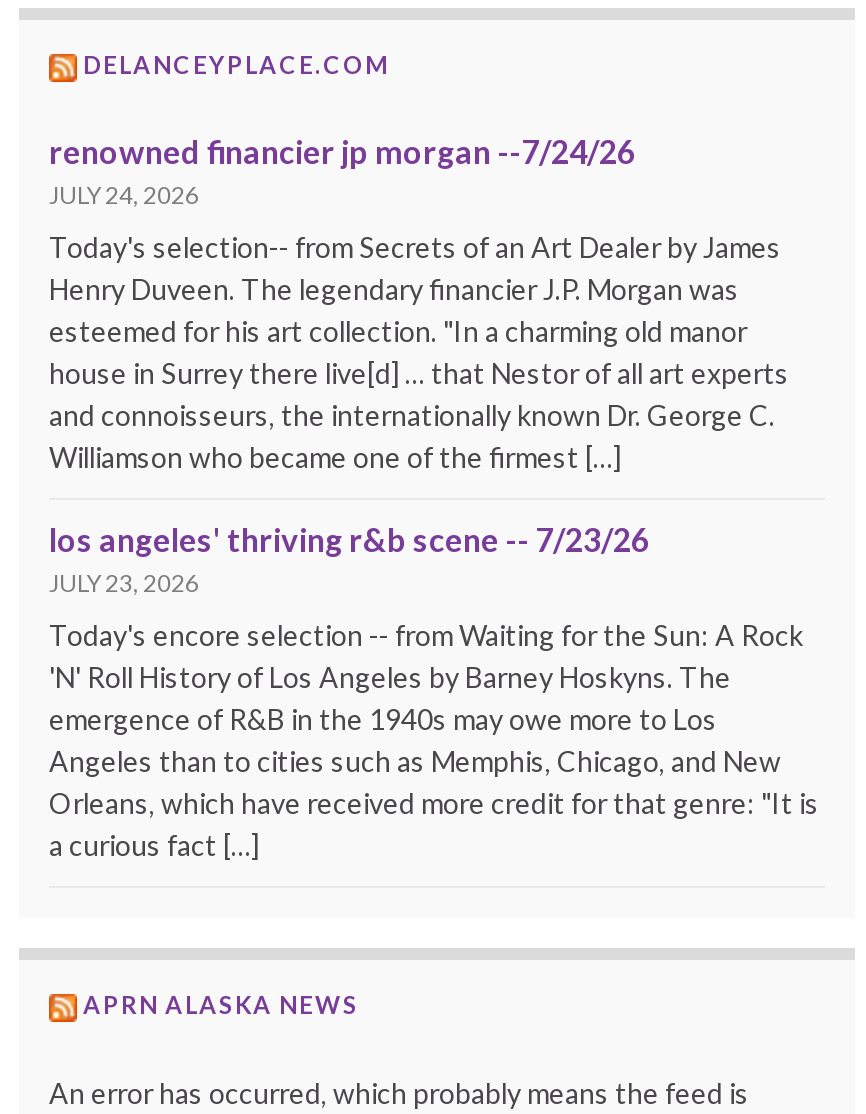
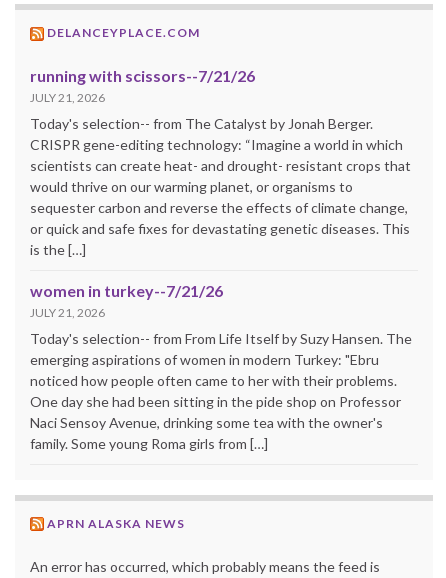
[49,131,635,209] renowned financier jp morgan --7/24/26 | JULY 24, 2026 -> [30,65,255,104] running with scissors--7/21/26 | JULY 21, 2026
[49,229,789,473] Today's selection-- from Secrets of an Art Dealer by James | Henry Duveen. The legendary financier J.P. Morgan was | esteemed for his art collection. "In a charming old manor | house in Surrey there live[d] … that Nestor of all art experts | and connoisseurs, the internationally known Dr. George C. | Williamson who became one of the firmest […] -> [30,114,411,257] Today's selection-- from The Catalyst by Jonah Berger. | CRISPR gene-editing technology: “Imagine a world in which | scientists can create heat- and drought- resistant crops that | would thrive on our warming planet, or organisms to | sequester carbon and reverse the effects of climate change, | or quick and safe fixes for devastating genetic diseases. This | is the […]
[49,519,649,597] los angeles' thriving r&b scene -- 7/23/26 | JULY 23, 2026 -> [30,280,223,319] women in turkey--7/21/26 | JULY 21, 2026
[49,617,819,861] Today's encore selection -- from Waiting for the Sun: A Rock | 'N' Roll History of Los Angeles by Barney Hoskyns. The | emergence of R&B in the 1940s may owe more to Los | Angeles than to cities such as Memphis, Chicago, and New | Orleans, which have received more credit for that genre: "It is | a curious fact […] -> [30,329,412,451] Today's selection-- from From Life Itself by Suzy Hansen. The | emerging aspirations of women in modern Turkey: "Ebru | noticed how people often came to her with their problems. | One day she had been sitting in the pide shop on Professor | Naci Sensoy Avenue, drinking some tea with the owner's | family. Some young Roma girls from […]

